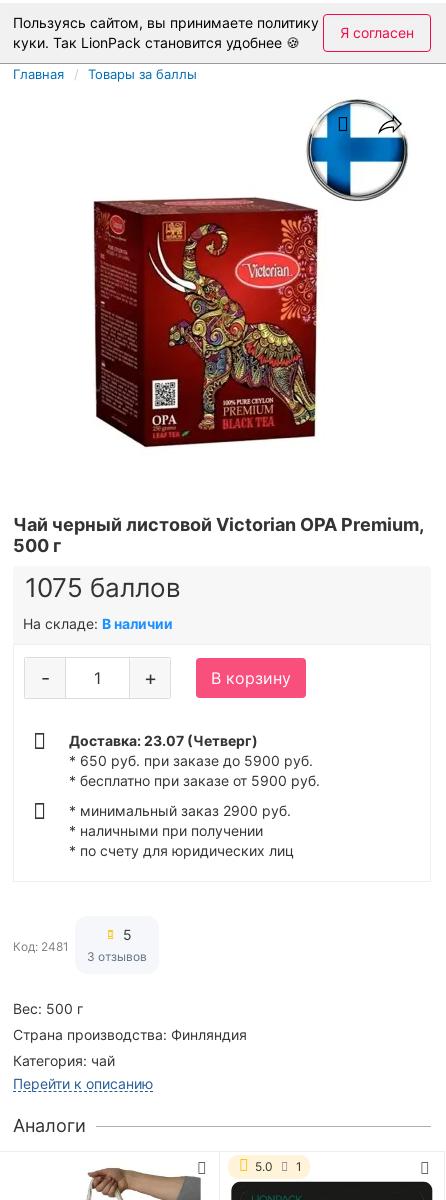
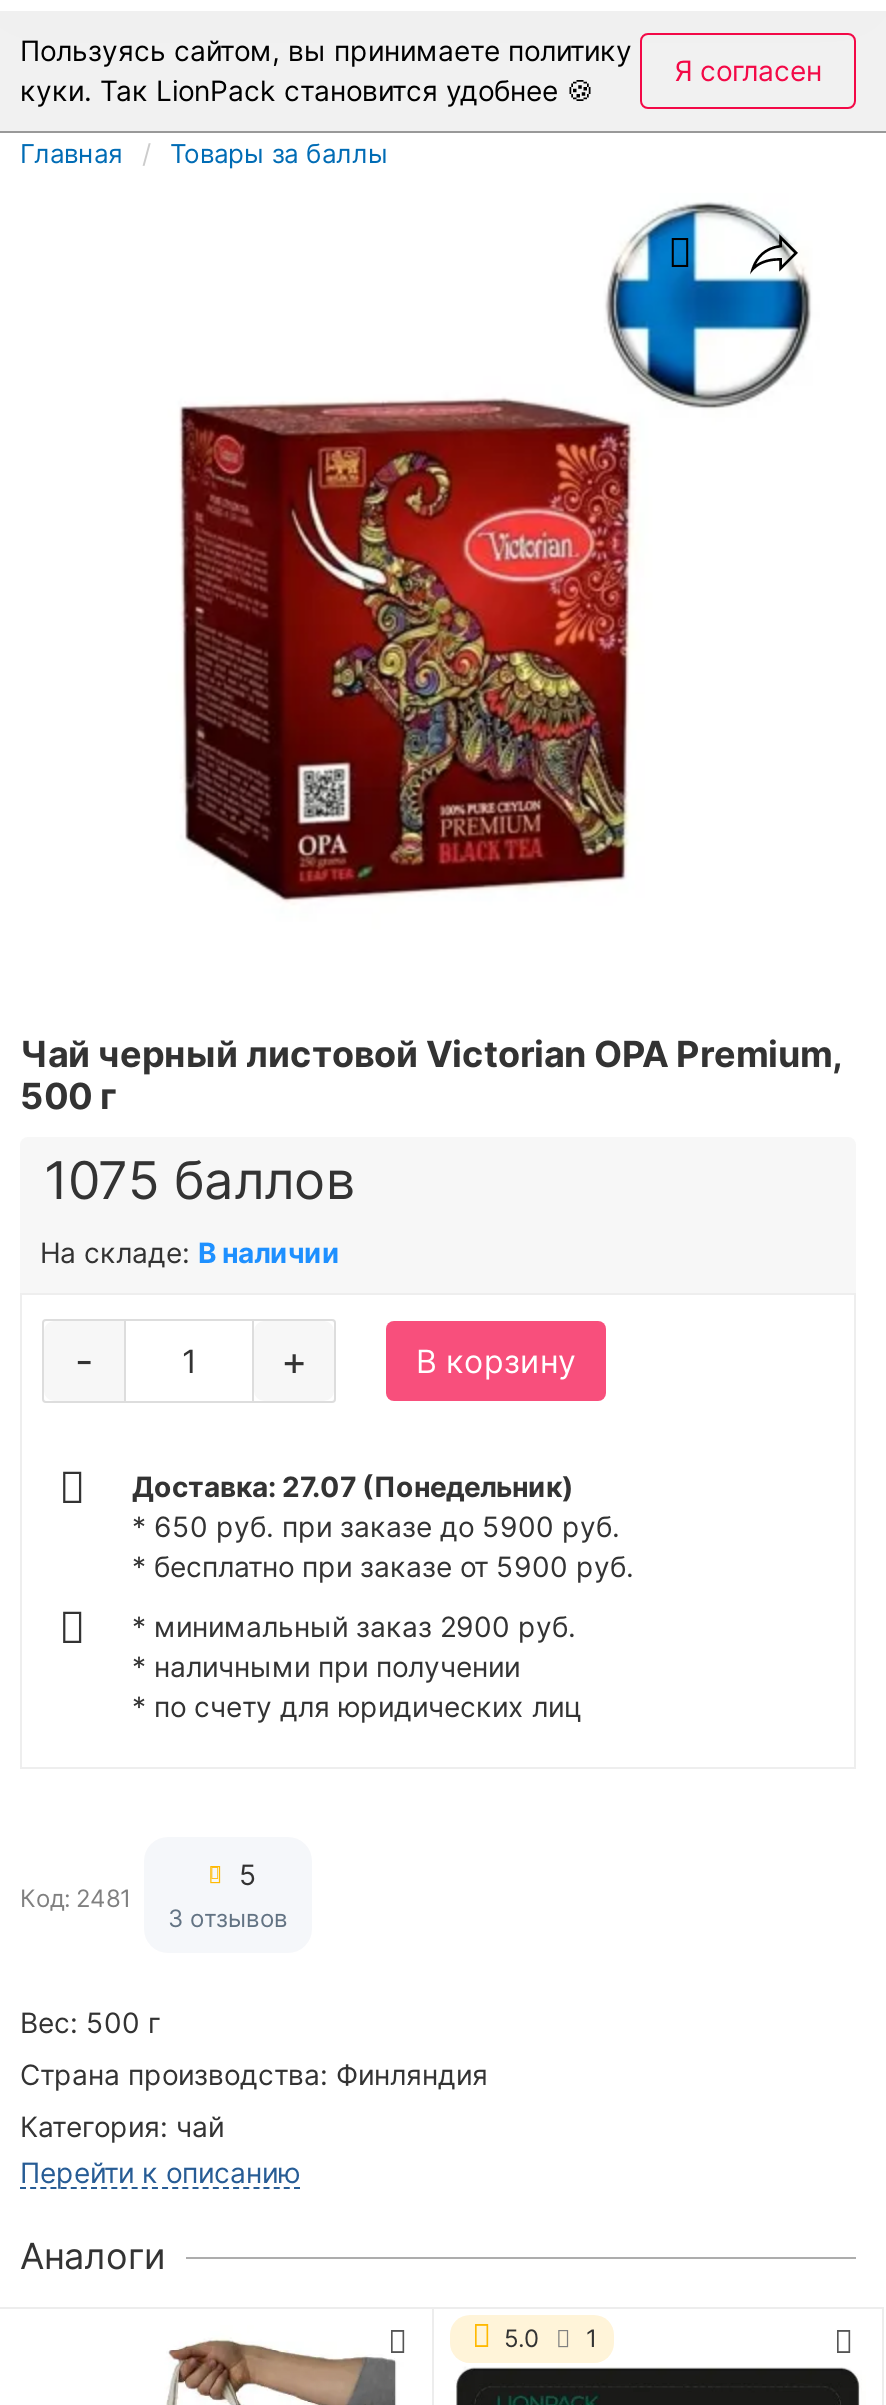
[69,732,258,749] Доставка: 23.07 (Четверг) -> [132,1469,574,1503] Доставка: 27.07 (Понедельник)

